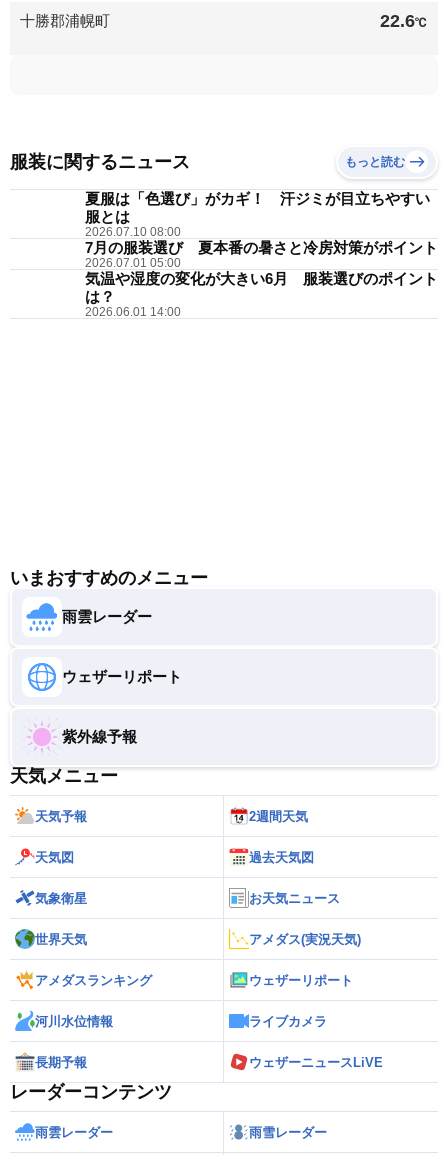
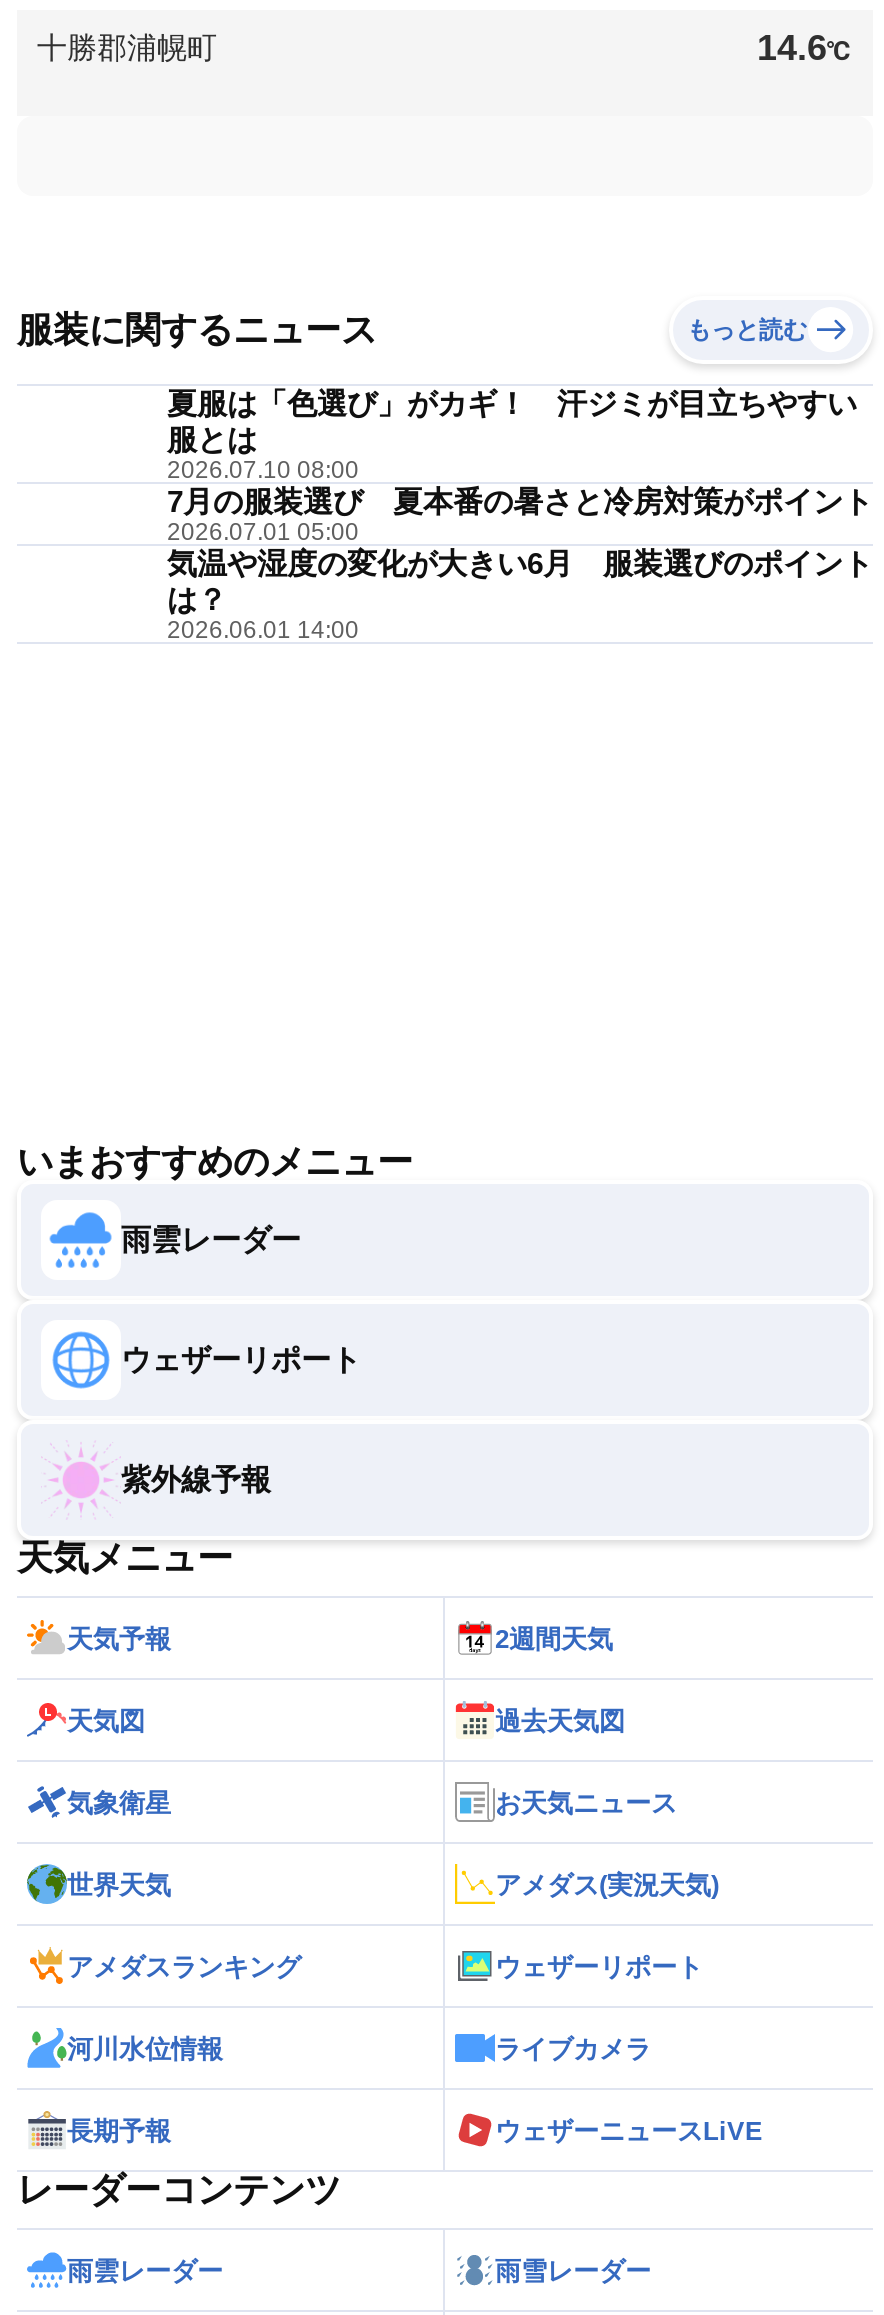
[380,11,427,31] 22.6℃ -> [757,28,851,68] 14.6℃

